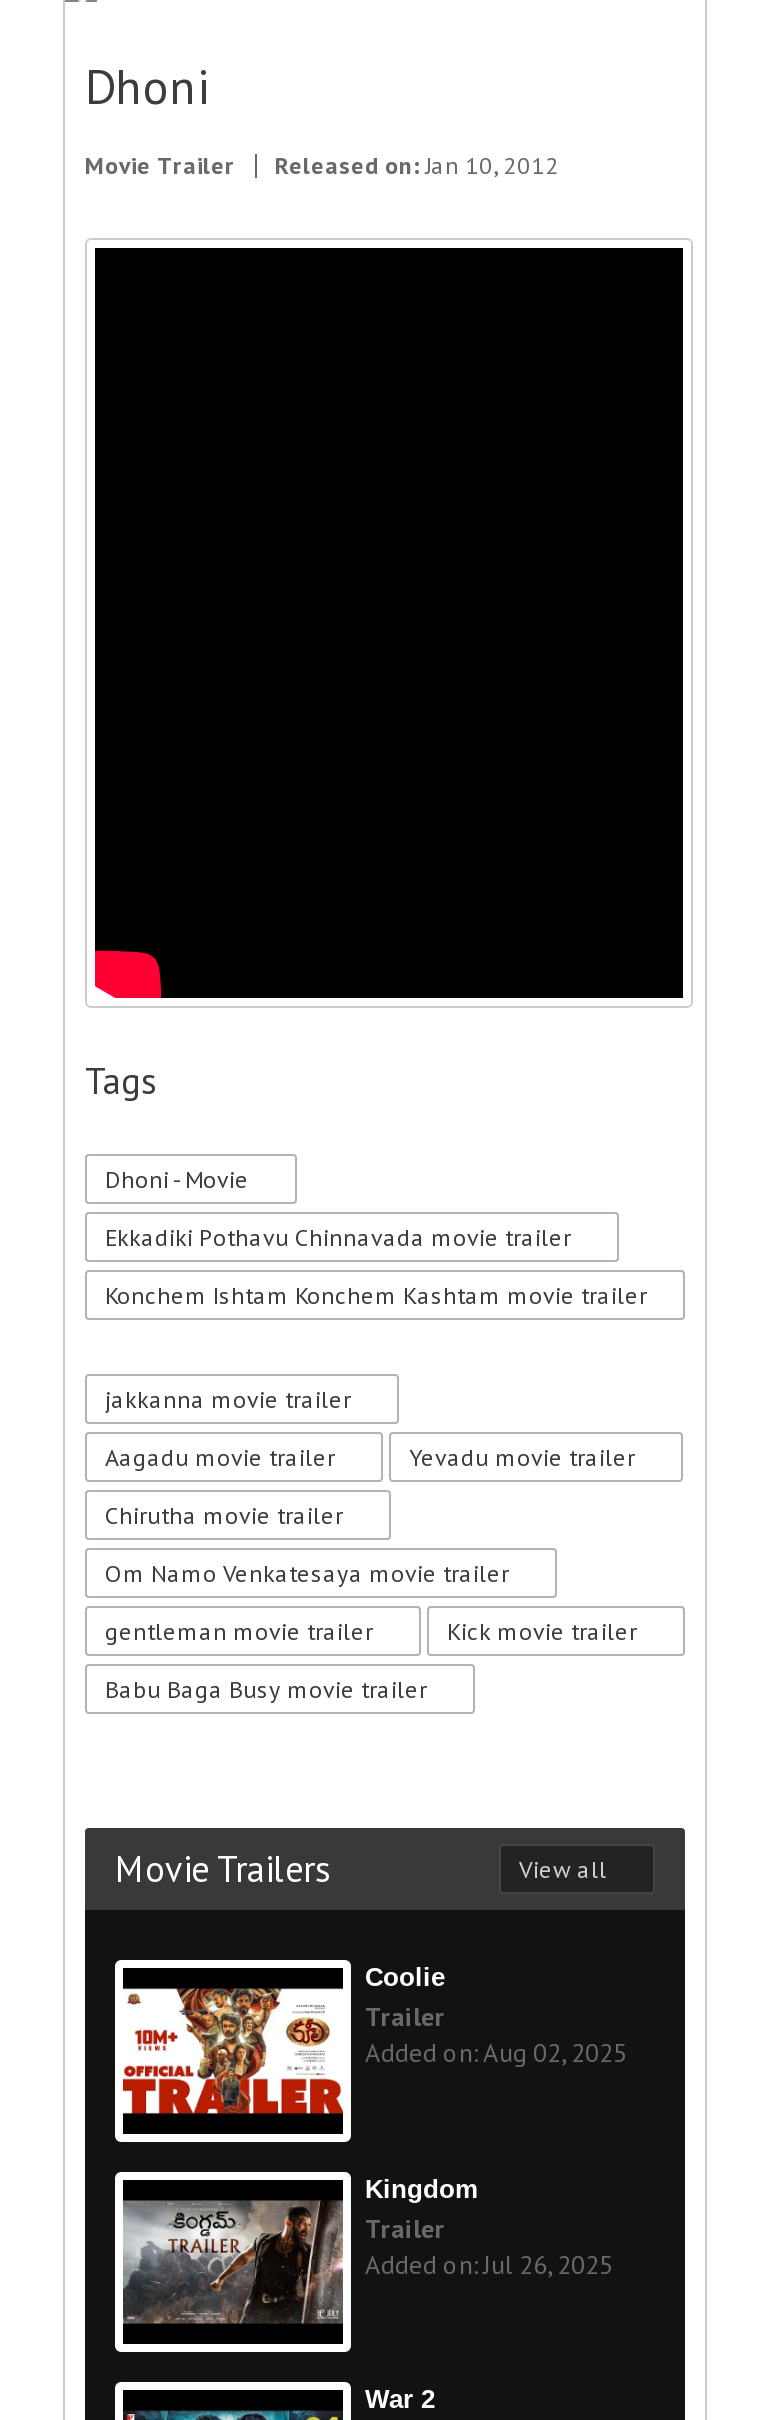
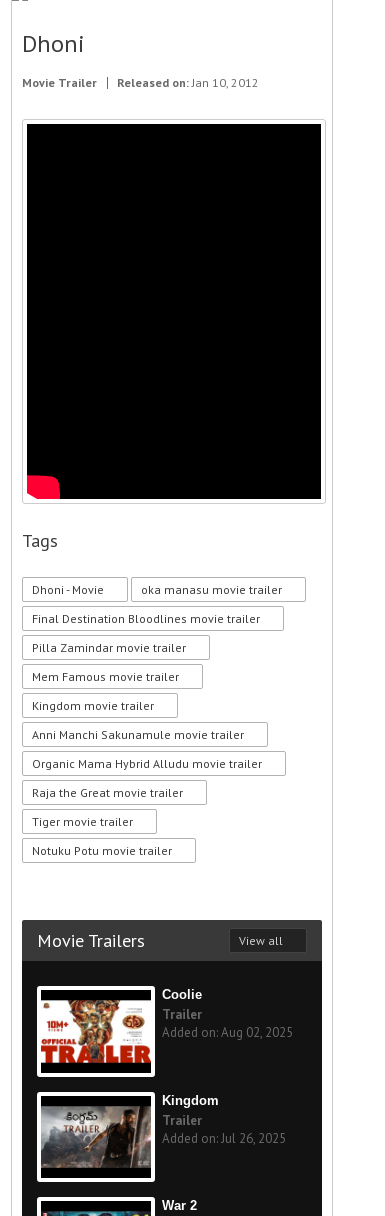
[105,1222,647,1704] Ekkadiki Pothavu Chinnavada movie trailer | Konchem Ishtam Konchem Kashtam movie trailer | jakkanna movie trailer | Aagadu movie trailer | Yevadu movie trailer | Chirutha movie trailer | Om Namo Venkatesaya movie trailer | gentleman movie trailer | Kick movie trailer | Babu Baga Busy movie trailer -> [32,582,282,858] oka manasu movie trailer | Final Destination Bloodlines movie trailer | Pilla Zamindar movie trailer | Mem Famous movie trailer | Kingdom movie trailer | Anni Manchi Sakunamule movie trailer | Organic Mama Hybrid Alludu movie trailer | Raja the Great movie trailer | Tiger movie trailer | Notuku Potu movie trailer

